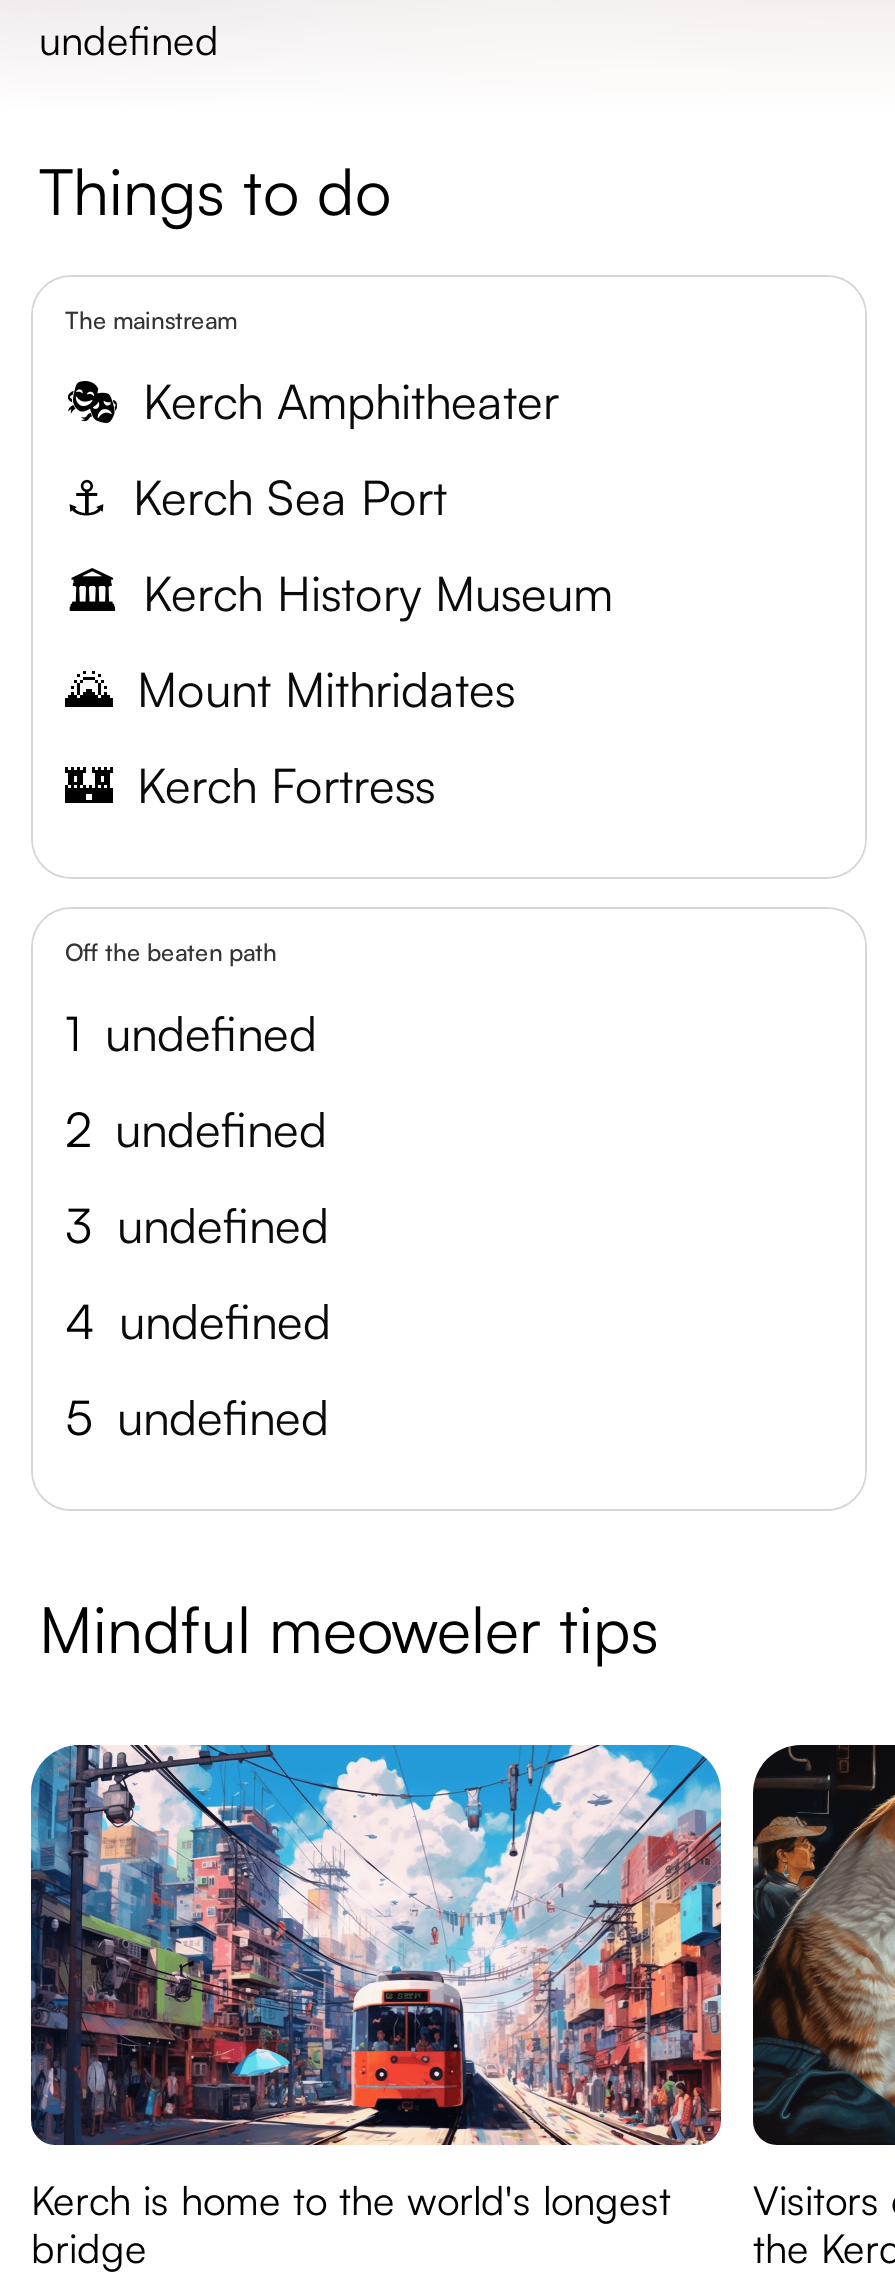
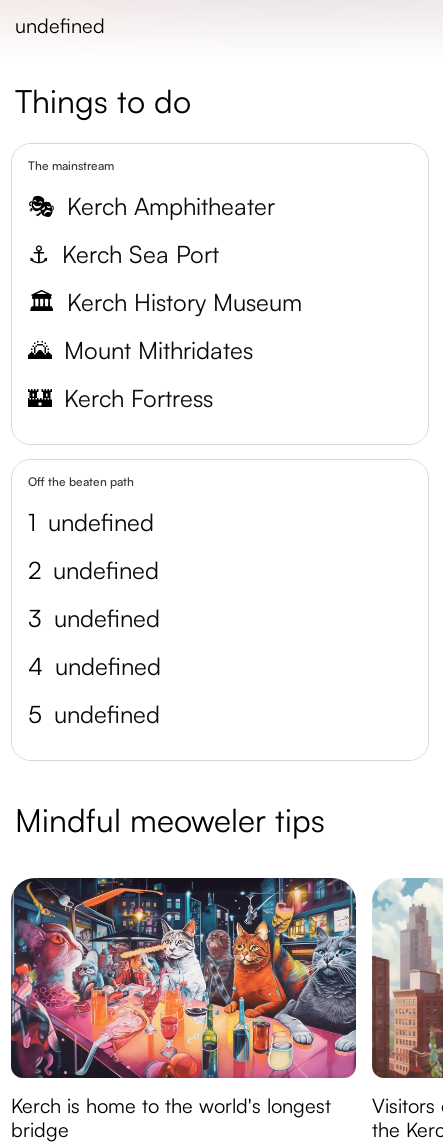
[29,1743,723,2147] [image] -> [10,877,357,1079] [image]
[751,1743,889,2147] [image] -> [371,878,440,1079] [image]

